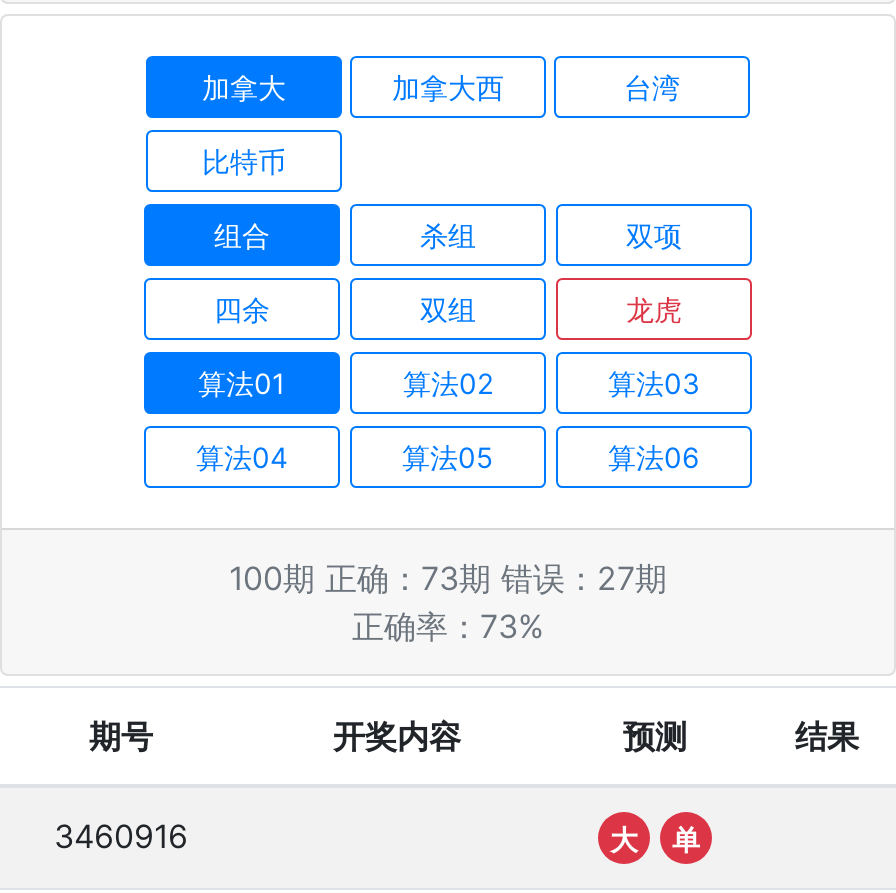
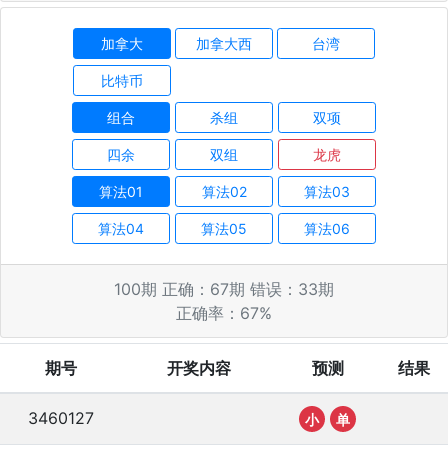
[229,559,667,599] 100期 正确：73期 错误：27期 -> [114,279,334,299] 100期 正确：67期 错误：33期
[352,607,544,647] 正确率：73% -> [176,303,272,323] 正确率：67%
[54,817,638,857] 3460916 | 大 -> [27,408,319,428] 3460127 | 小

